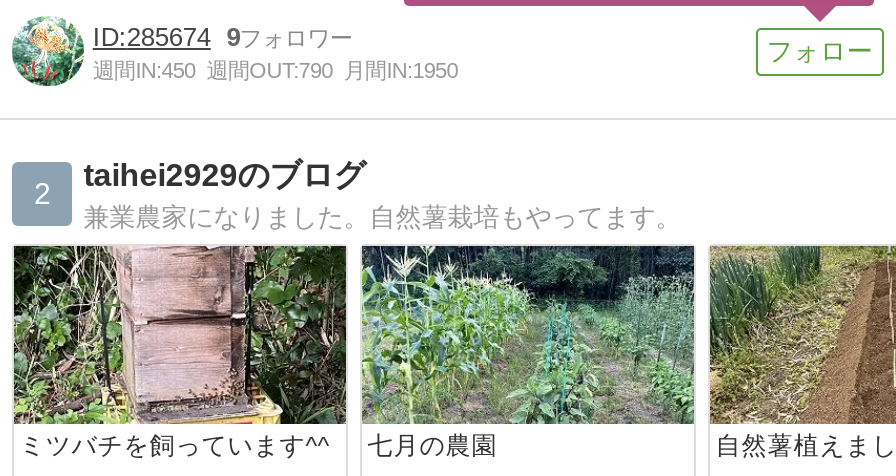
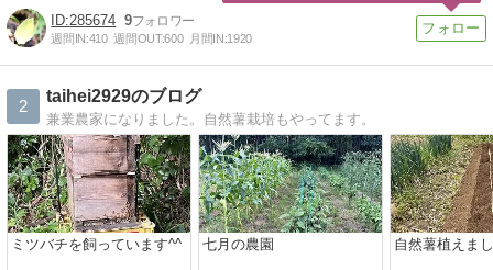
[10,16,458,86] [image] | 週間IN:450 週間OUT:790 月間IN:1950 -> [7,8,252,47] [image] | 週間IN:410 週間OUT:600 月間IN:1920

